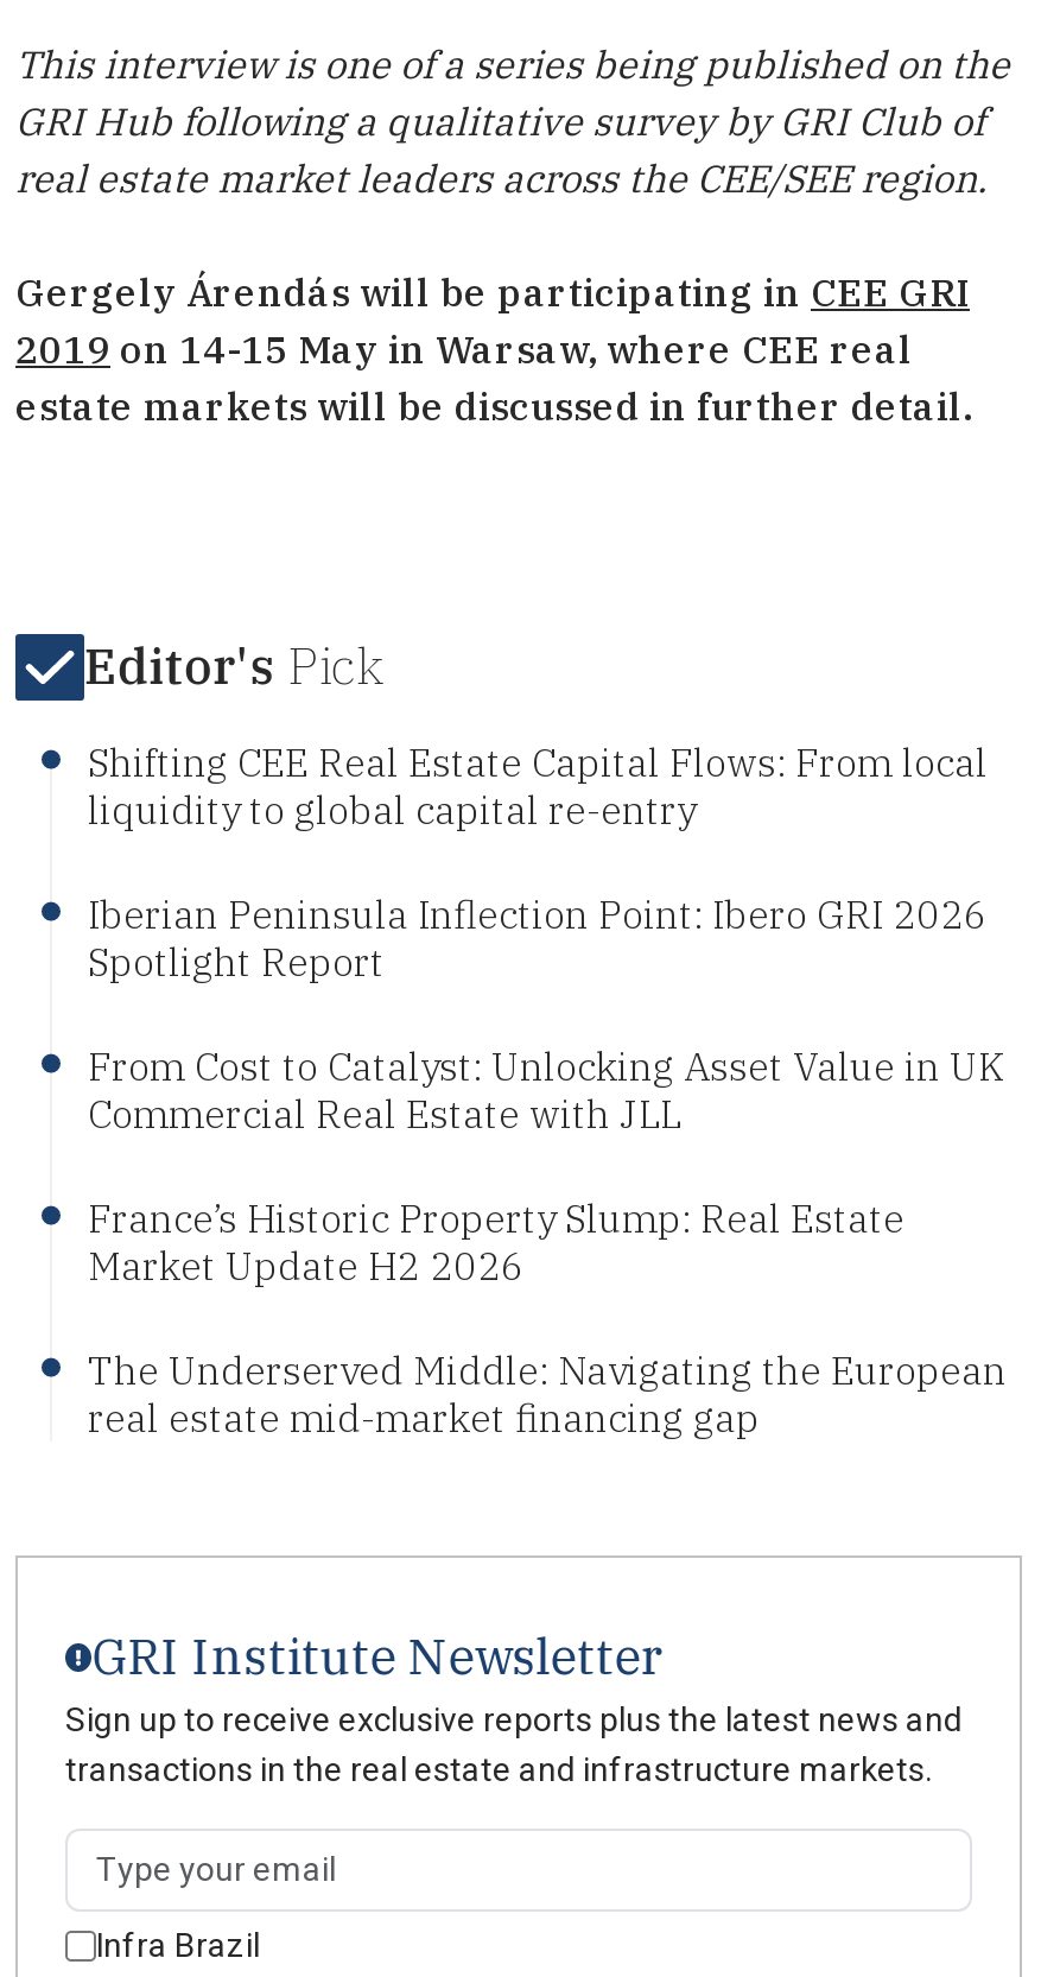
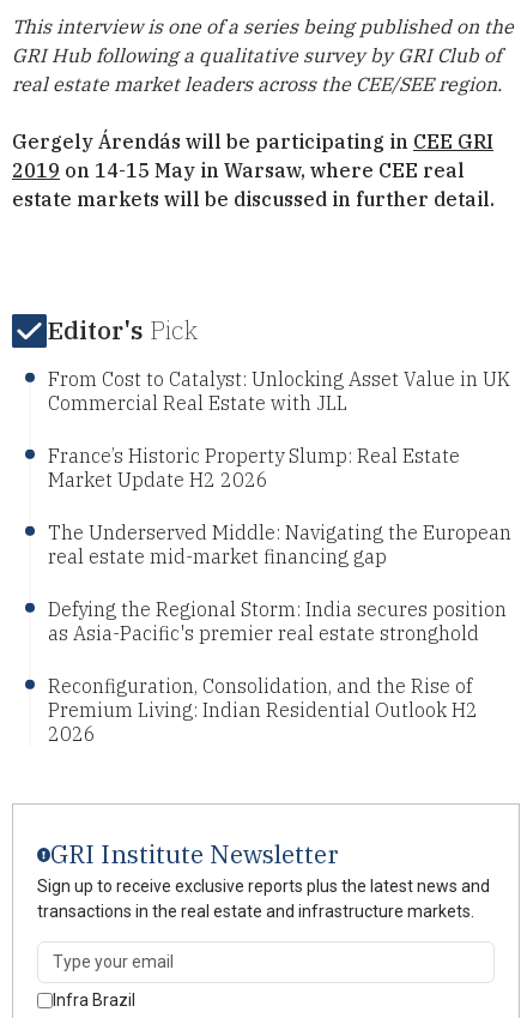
[88,740,987,986] Shifting CEE Real Estate Capital Flows: From local | liquidity to global capital re-entry | Iberian Peninsula Inflection Point: Ibero GRI 2026 | Spotlight Report -> none
moved [88,1043,1006,1442] -> [48,367,512,569]: From Cost to Catalyst: Unlocking Asset Value in UK | Commercial Real Estate with JLL | France’s Historic Property Slump: Real Estate | Market Update H2 2026 | The Underserved Middle: Navigating the European | real estate mid-market financing gap
none -> [48,598,507,746] Defying the Regional Storm: India secures position | as Asia-Pacific's premier real estate stronghold | Reconfiguration, Consolidation, and the Rise of | Premium Living: Indian Residential Outlook H2 | 2026

